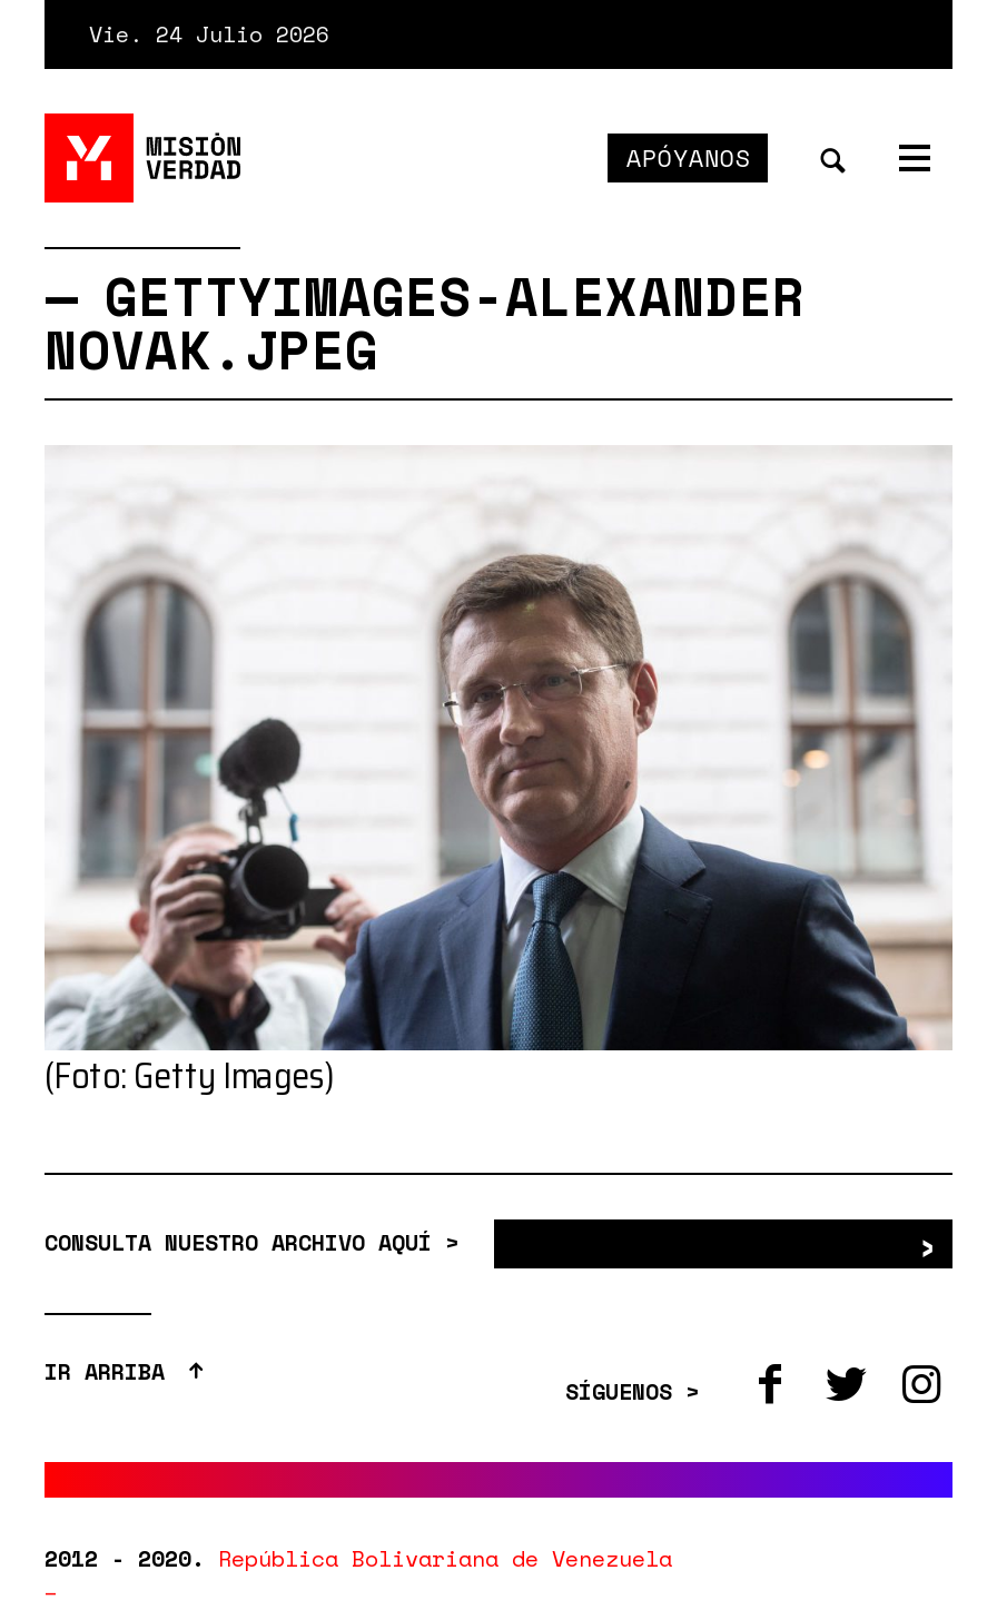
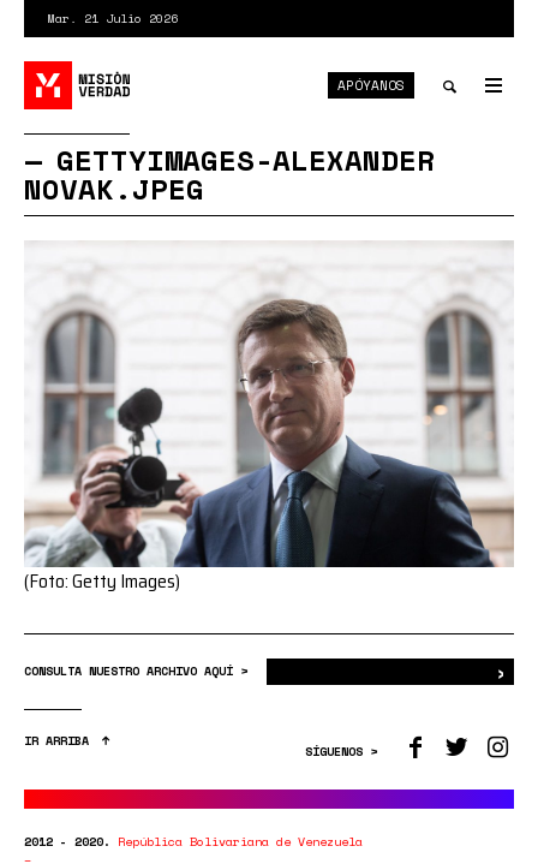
[89,18,329,51] Vie. 24 Julio 2026 -> [48,10,178,28] Mar. 21 Julio 2026

